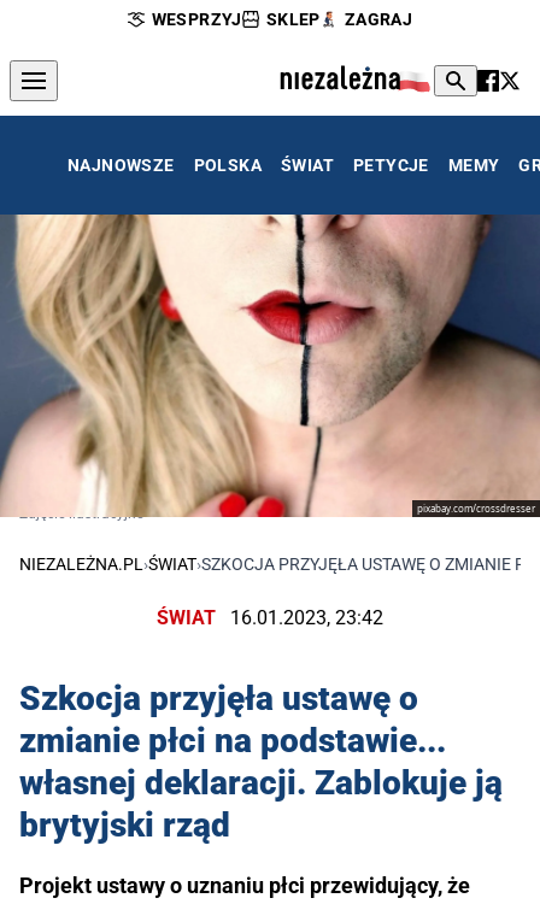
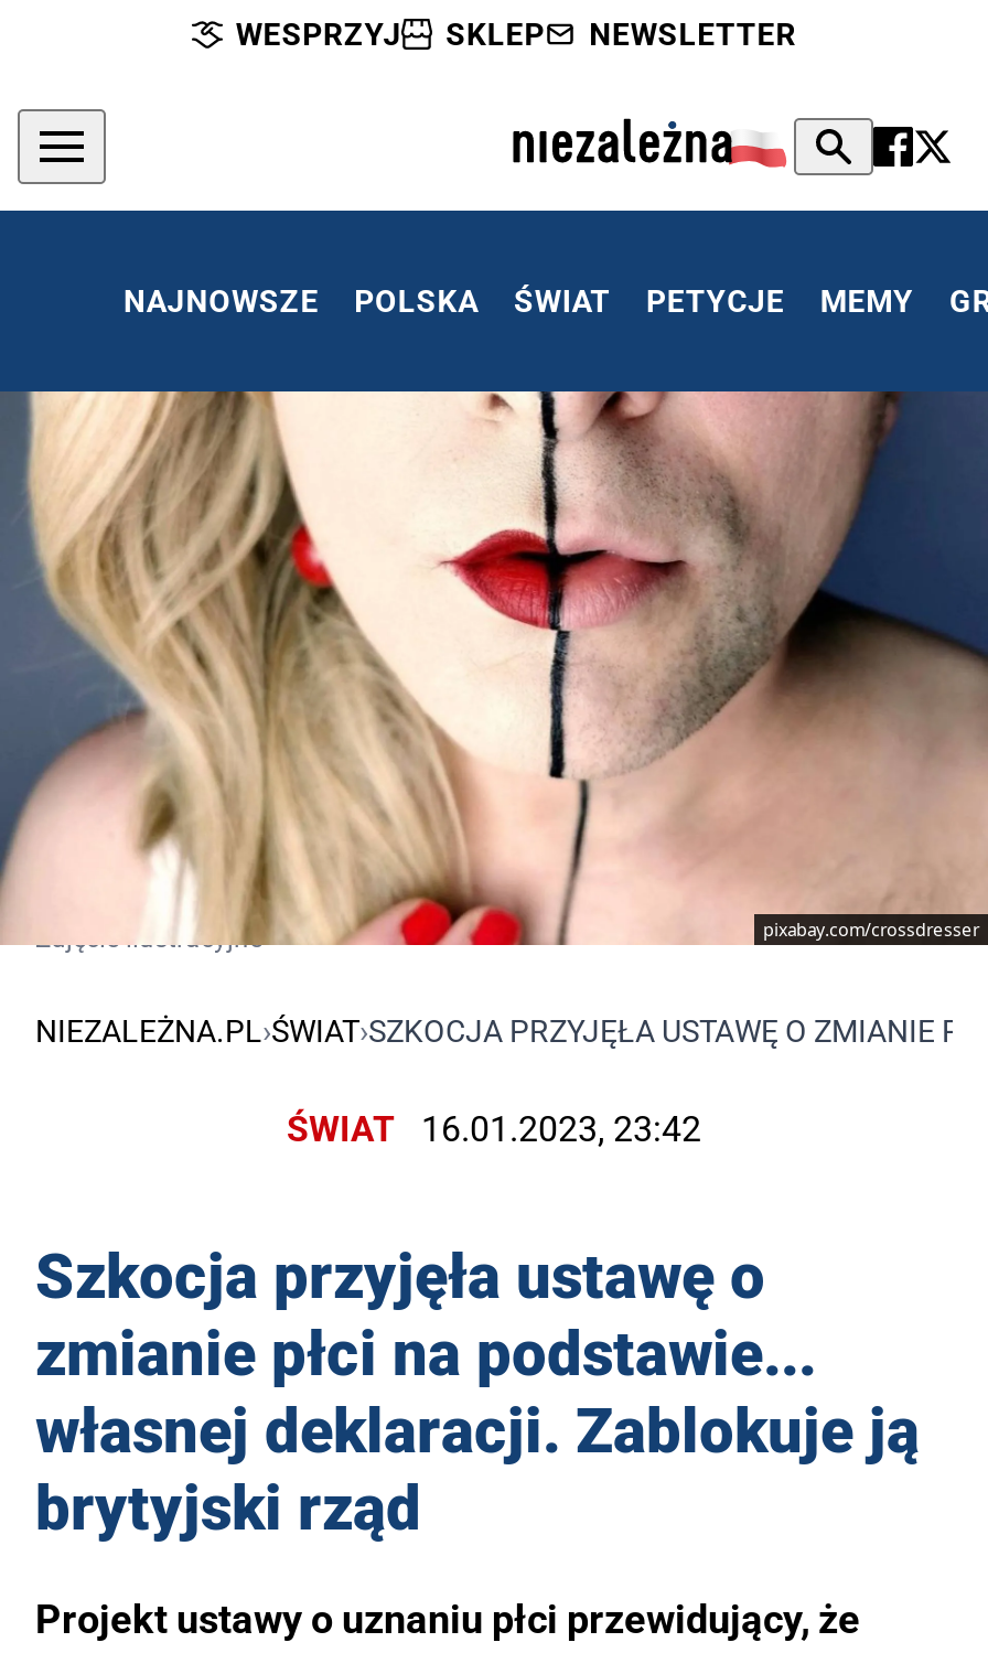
[345,10,413,29] ZAGRAJ -> [589,17,796,52] NEWSLETTER

